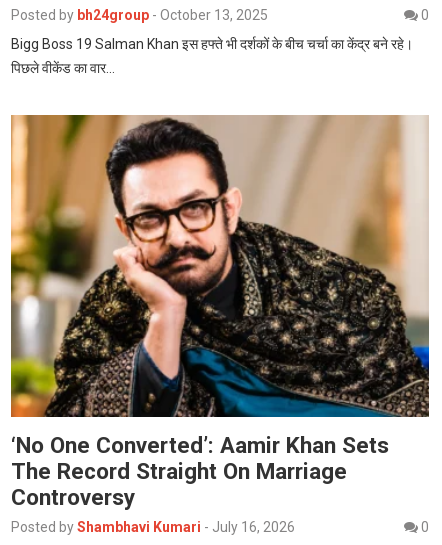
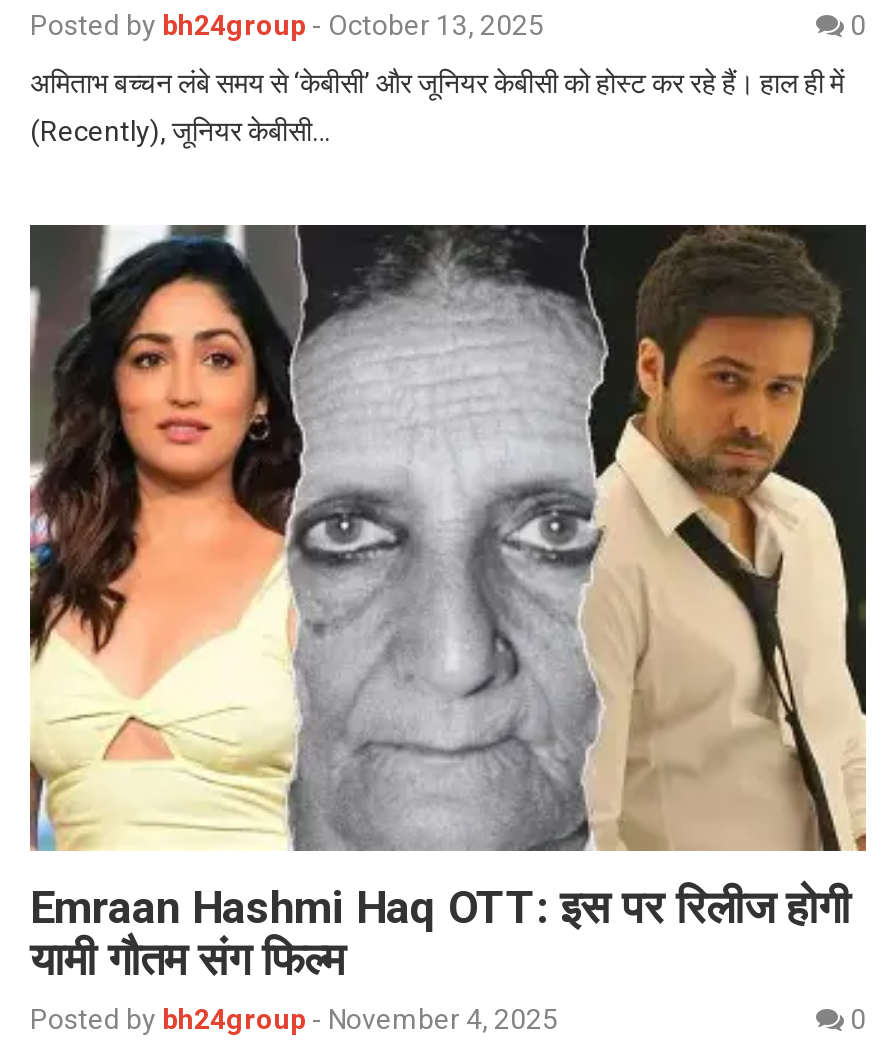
[11,36,413,52] Bigg Boss 19 Salman Khan इस हफ्ते भी दर्शकों के बीच चर्चा का केंद्र बने रहे। -> [30,67,844,99] अमिताभ बच्चन लंबे समय से ‘केबीसी’ और जूनियर केबीसी को होस्ट कर रहे हैं। हाल ही में
[11,60,115,76] पिछले वीकेंड का वार… -> [30,115,330,147] (Recently), जूनियर केबीसी…
[10,114,430,535] [image] | ‘No One Converted’: Aamir Khan Sets | The Record Straight On Marriage | Controversy | Posted by Shambhavi Kumari - July 16, 2026 -> [28,222,868,1035] [image] | Emraan Hashmi Haq OTT: इस पर रिलीज होगी | यामी गौतम संग फिल्म | Posted by bh24group - November 4, 2025

